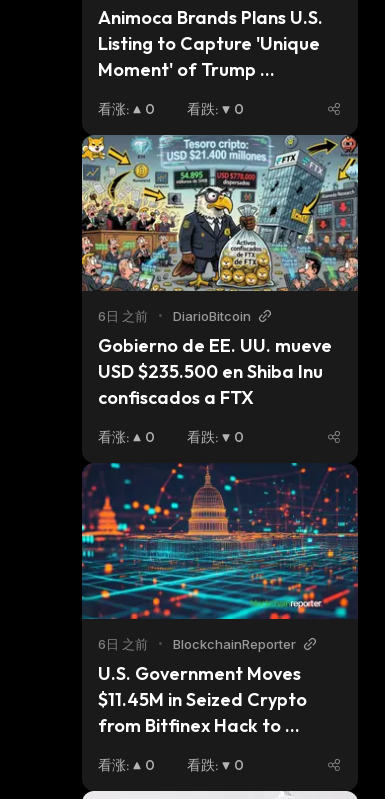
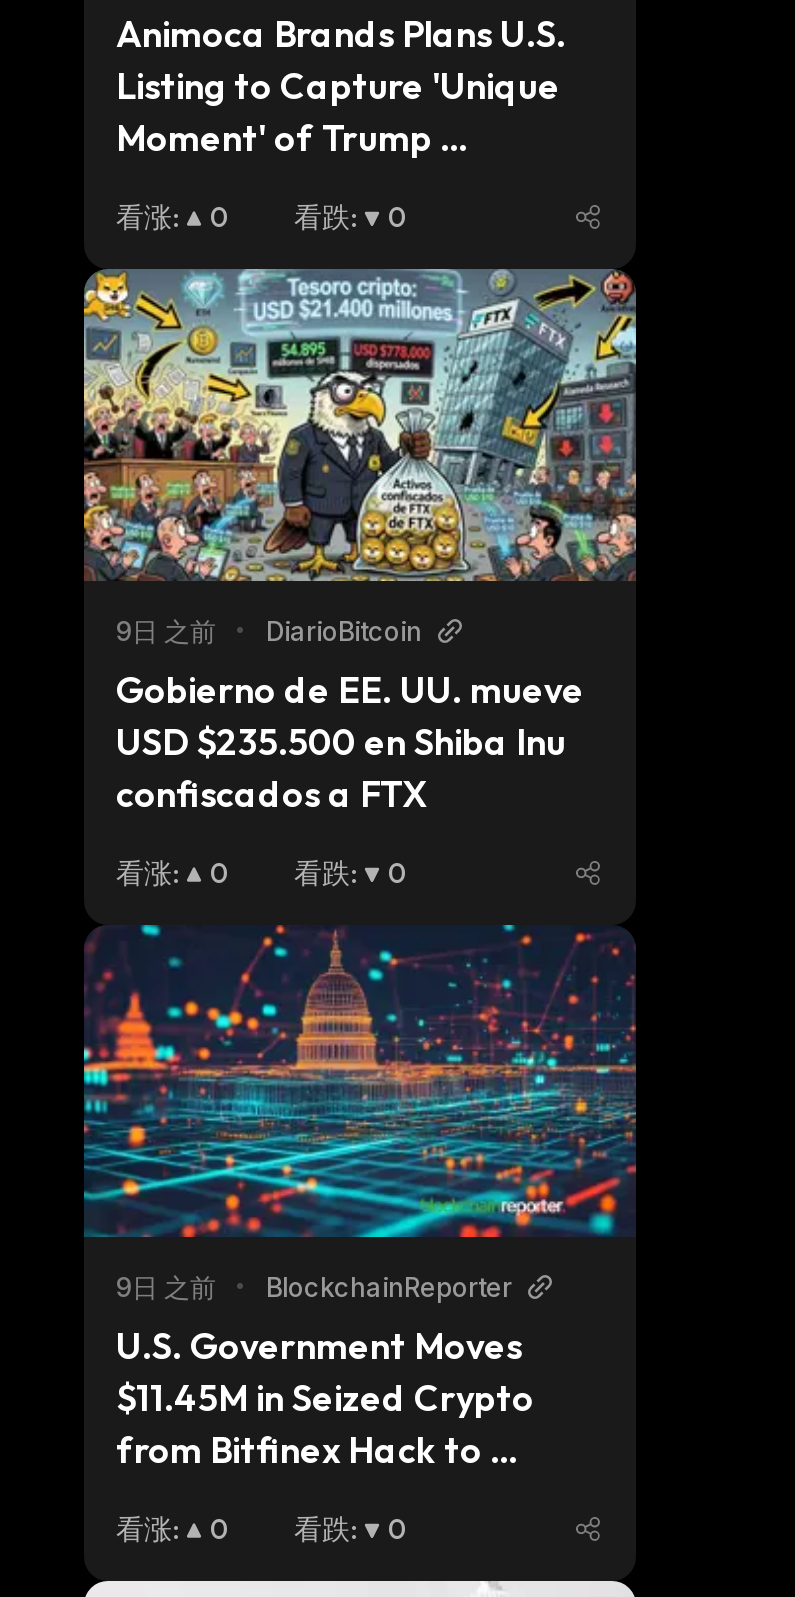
[98,308,148,324] 6日 之前 -> [116,615,216,647] 9日 之前
[98,636,148,652] 6日 之前 -> [116,1271,216,1303] 9日 之前

